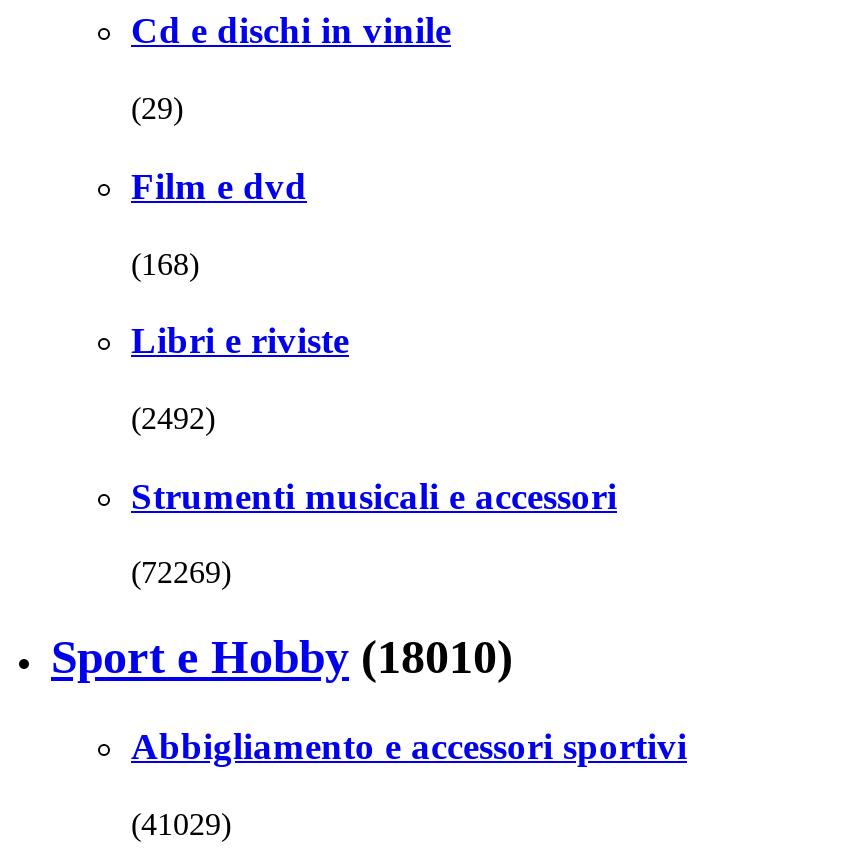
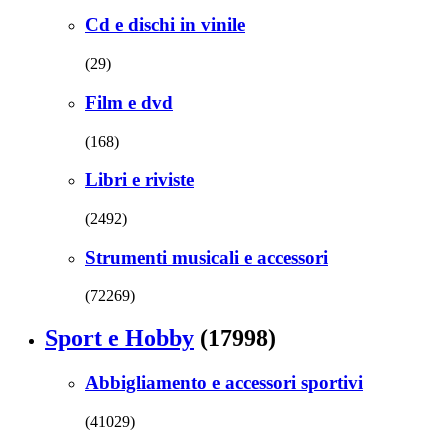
[51,632,513,684] Sport e Hobby (18010) -> [45,325,276,351] Sport e Hobby (17998)

